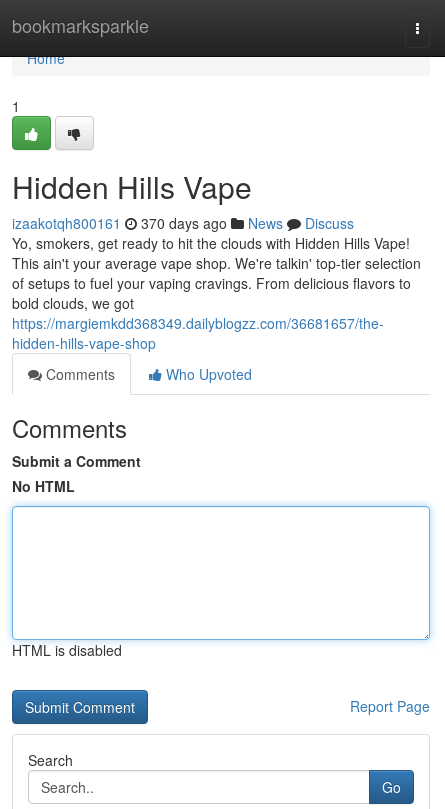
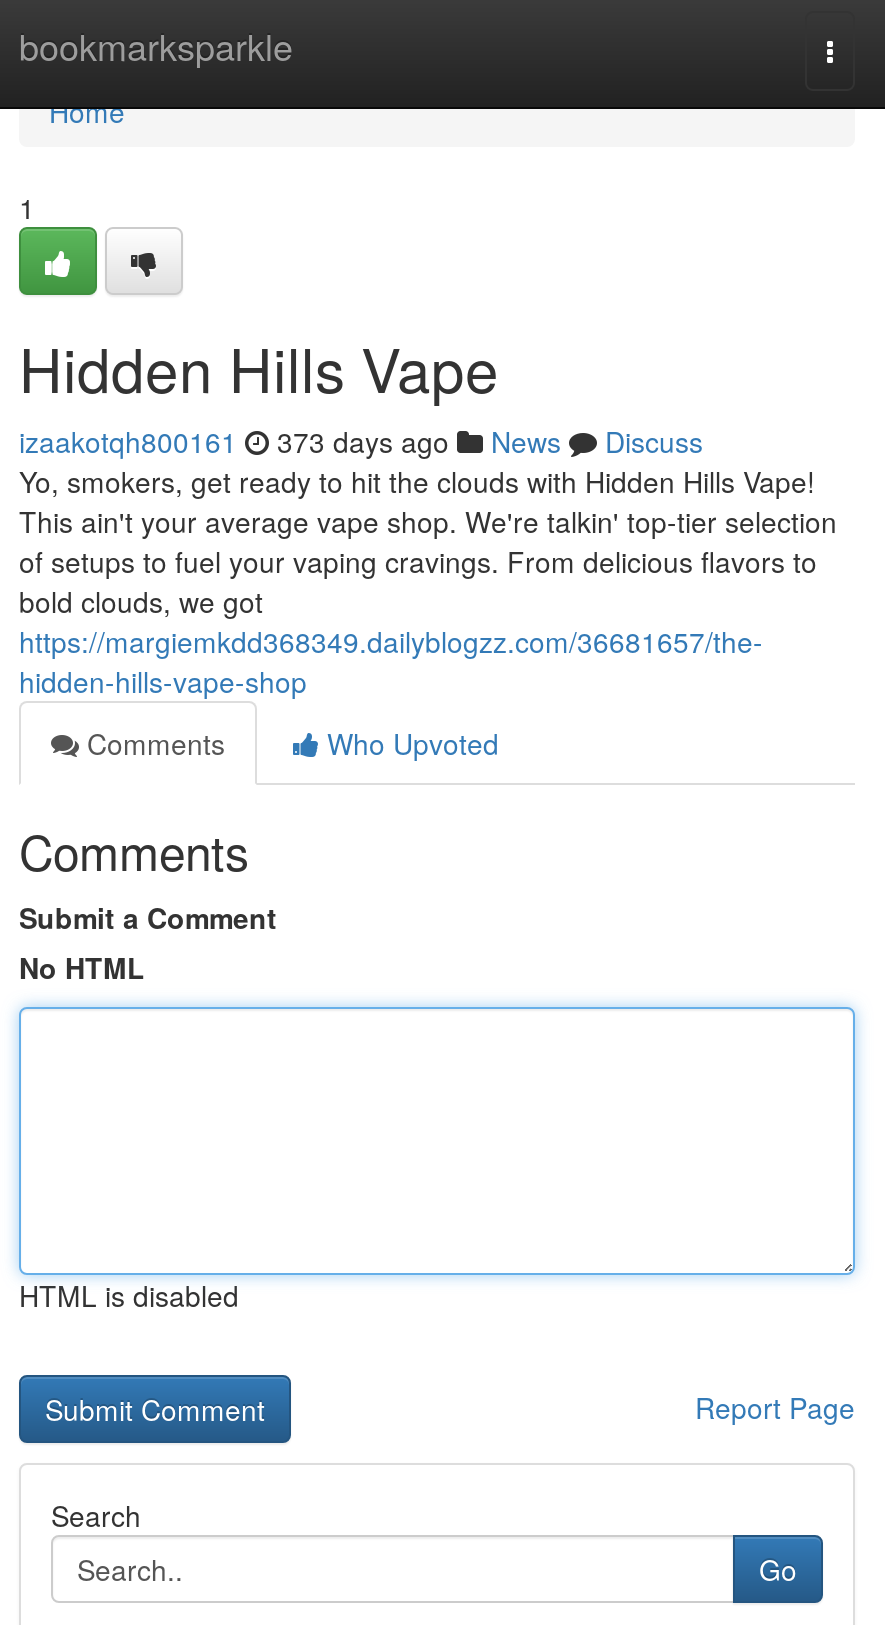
[12,213,354,233] izaakotqh800161 370 days ago News Discuss -> [19,421,703,461] izaakotqh800161 373 days ago News Discuss

